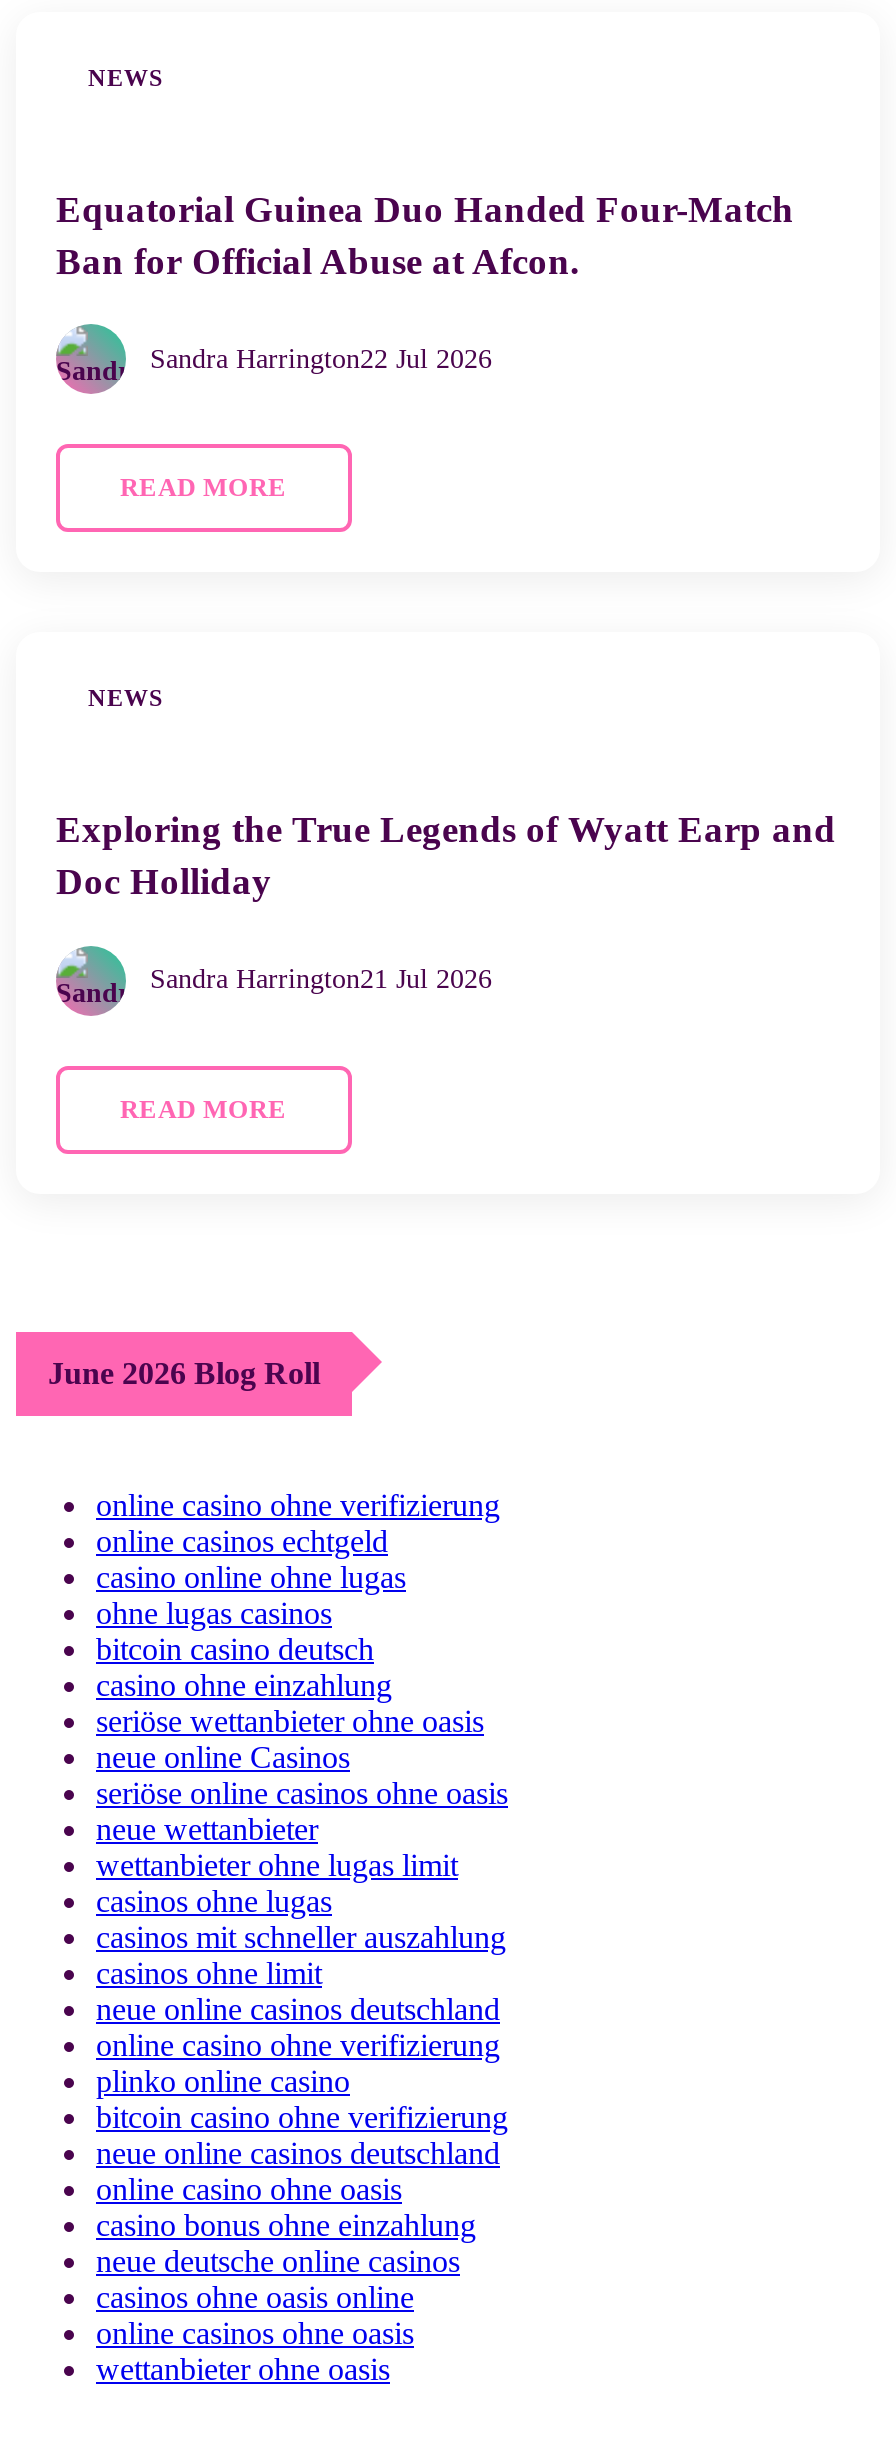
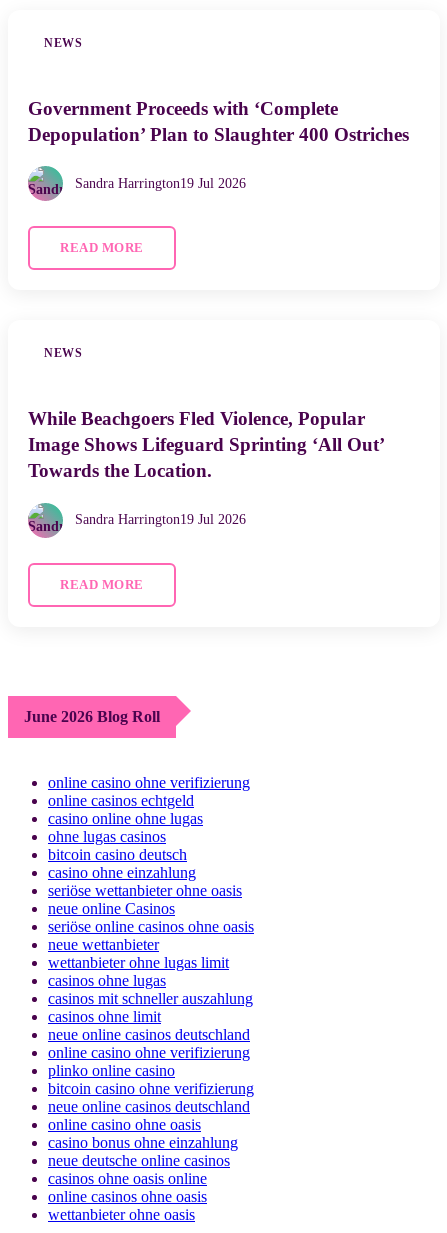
[56,187,794,281] Equatorial Guinea Duo Handed Four-Match | Ban for Official Abuse at Afcon. -> [28,97,409,144] Government Proceeds with ‘Complete | Depopulation’ Plan to Slaughter 400 Ostriches
[150,344,492,374] Sandra Harrington22 Jul 2026 -> [75,176,246,191] Sandra Harrington19 Jul 2026
[56,808,836,902] Exploring the True Legends of Wyatt Earp and | Doc Holliday -> [28,408,384,481] While Beachgoers Fled Violence, Popular | Image Shows Lifeguard Sprinting ‘All Out’ | Towards the Location.
[150,964,492,994] Sandra Harrington21 Jul 2026 -> [75,512,246,527] Sandra Harrington19 Jul 2026

